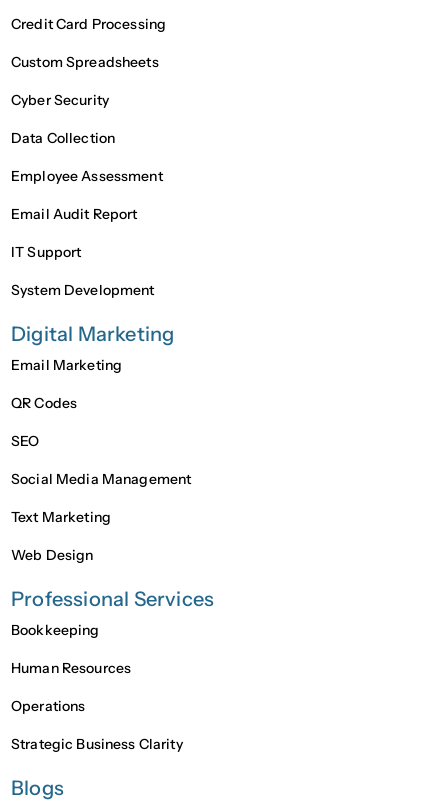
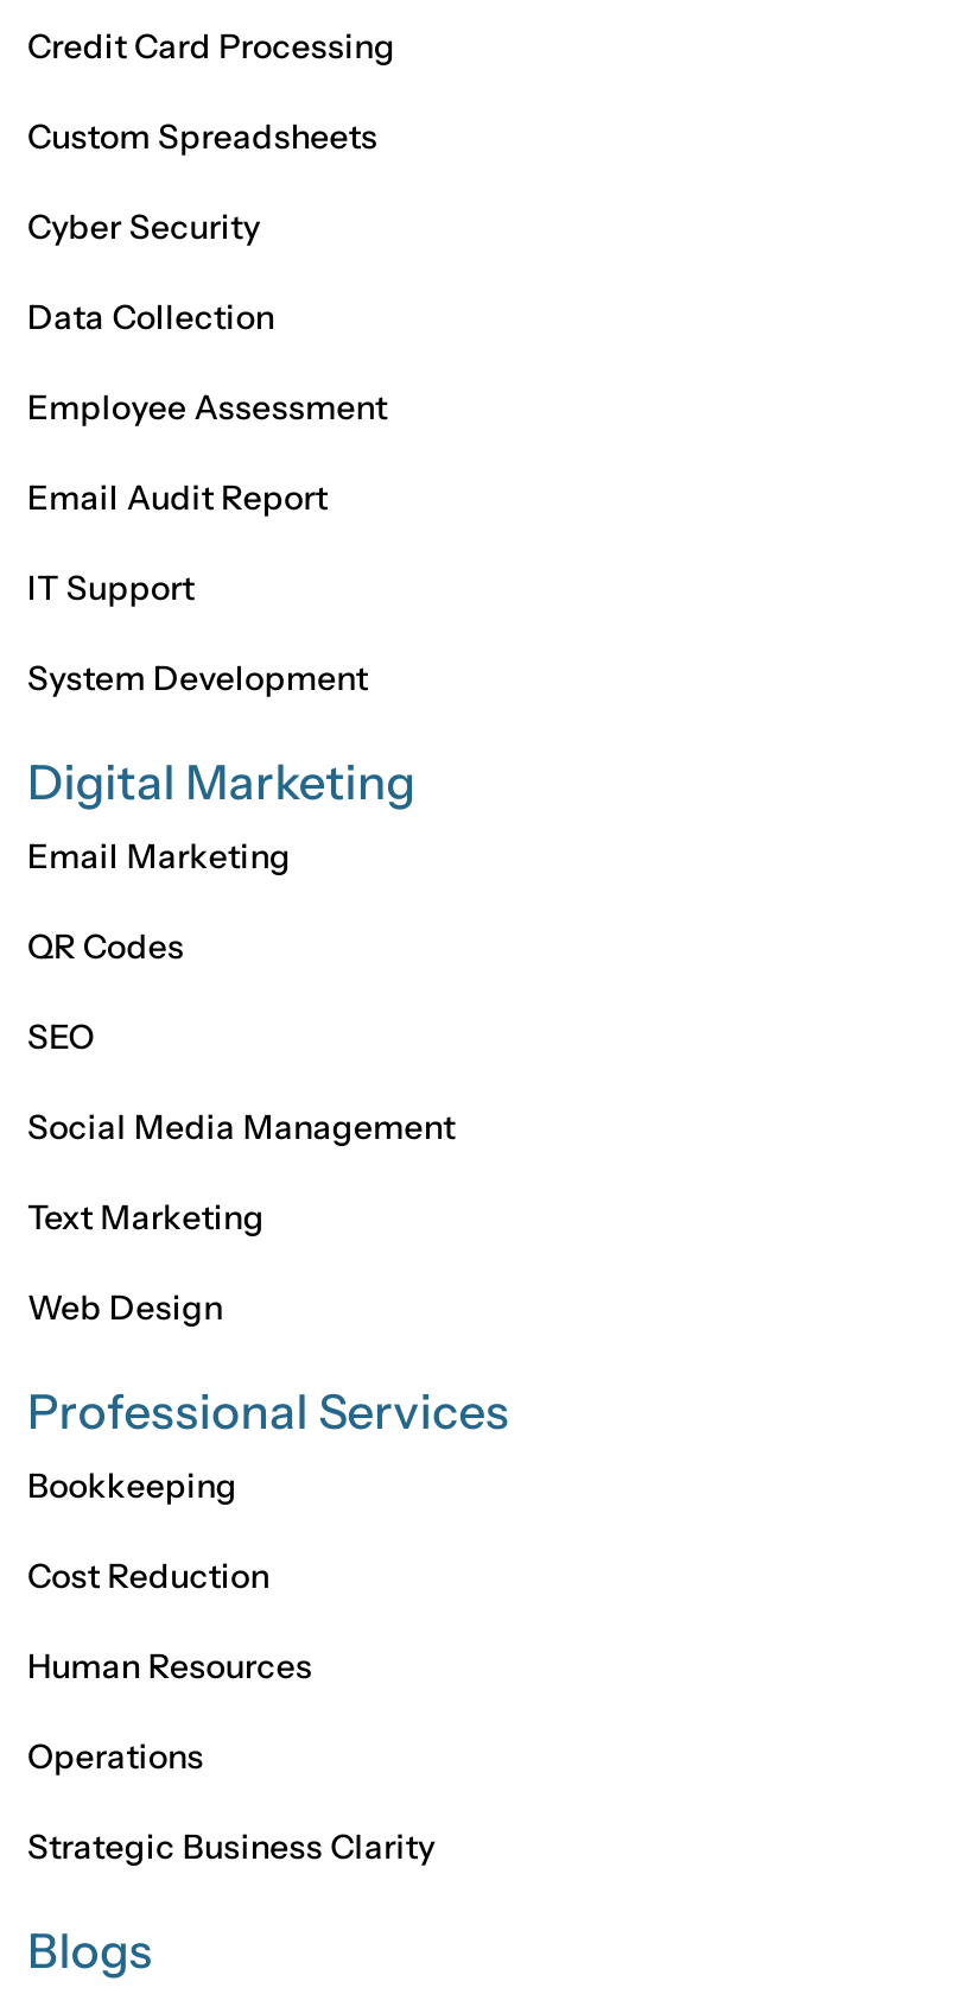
none -> [27,1555,269,1597] Cost Reduction

